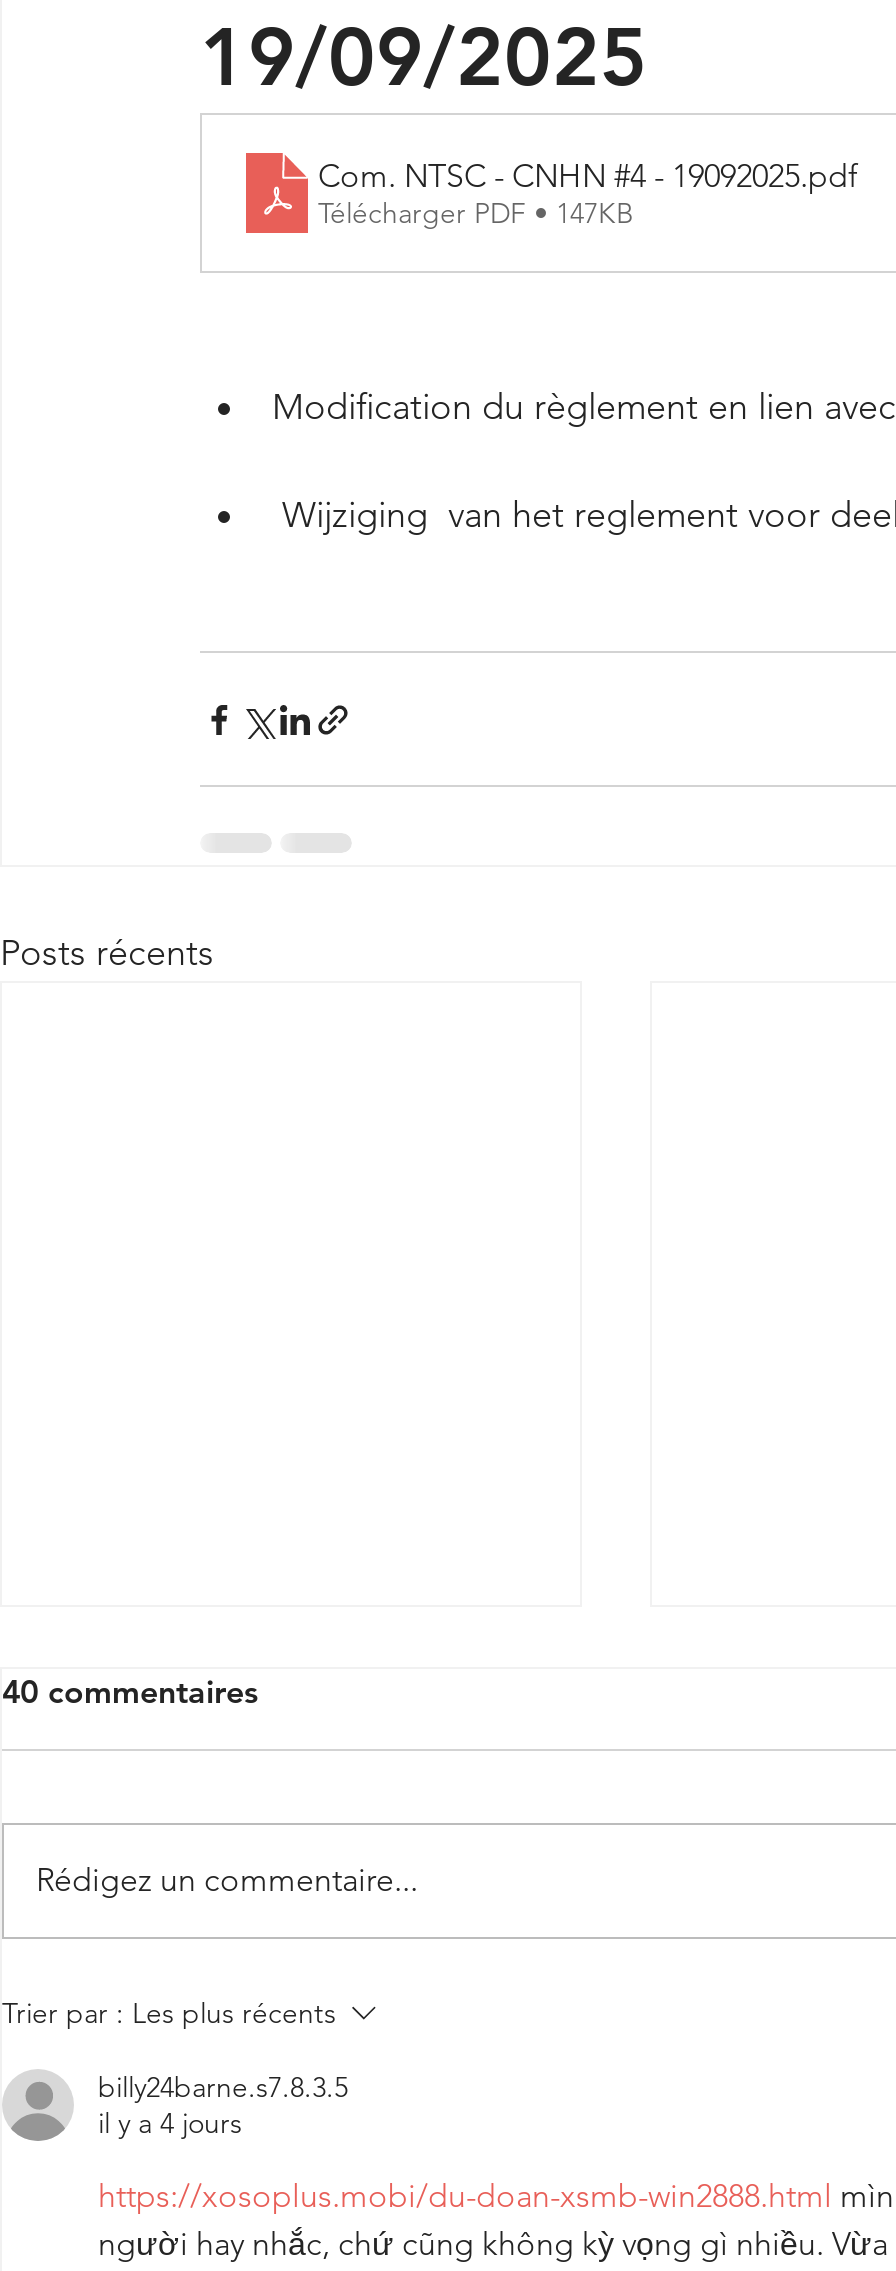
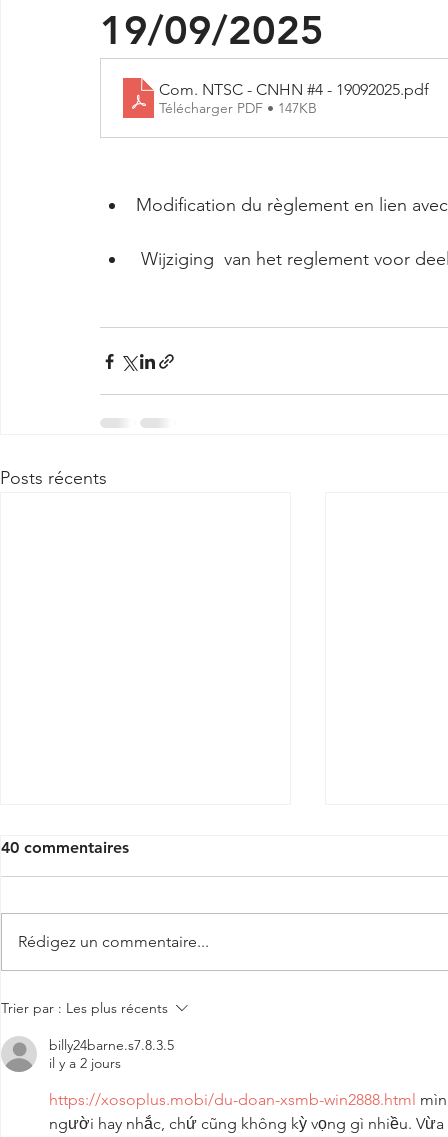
[98,2106,242,2142] il y a 4 jours -> [49,1054,121,1072] il y a 2 jours

